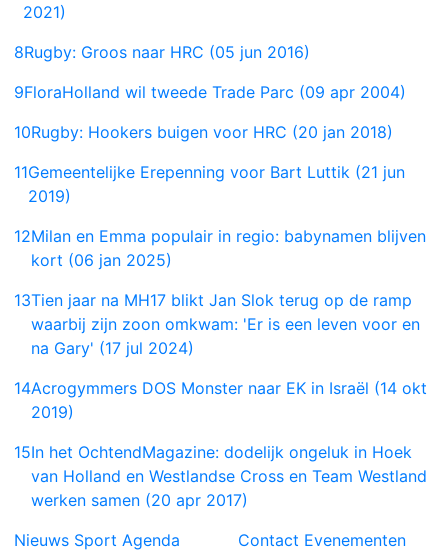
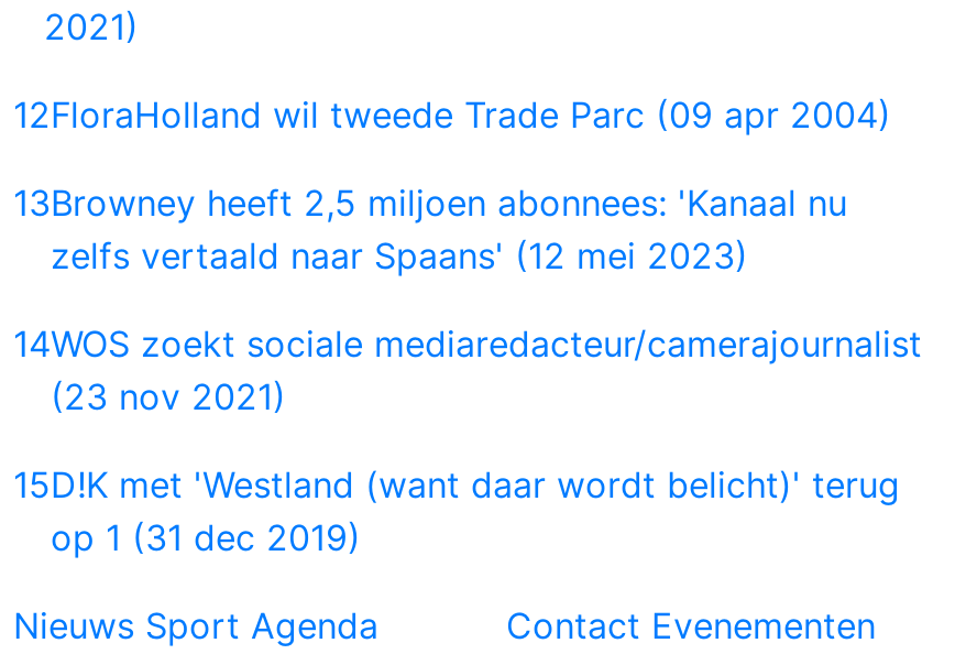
[14,42,427,510] 8Rugby: Groos naar HRC (05 jun 2016) | 9FloraHolland wil tweede Trade Parc (09 apr 2004) | 10Rugby: Hookers buigen voor HRC (20 jan 2018) | 11Gemeentelijke Erepenning voor Bart Luttik (21 jun | 2019) | 12Milan en Emma populair in regio: babynamen blijven | kort (06 jan 2025) | 13Tien jaar na MH17 blikt Jan Slok terug op de ramp | waarbij zijn zoon omkwam: 'Er is een leven voor en | na Gary' (17 jul 2024) | 14Acrogymmers DOS Monster naar EK in Israël (14 okt | 2019) | 15In het OchtendMagazine: dodelijk ongeluk in Hoek | van Holland en Westlandse Cross en Team Westland | werken samen (20 apr 2017) -> [13,92,922,558] 12FloraHolland wil tweede Trade Parc (09 apr 2004) | 13Browney heeft 2,5 miljoen abonnees: 'Kanaal nu | zelfs vertaald naar Spaans' (12 mei 2023) | 14WOS zoekt sociale mediaredacteur/camerajournalist | (23 nov 2021) | 15D!K met 'Westland (want daar wordt belicht)' terug | op 1 (31 dec 2019)

